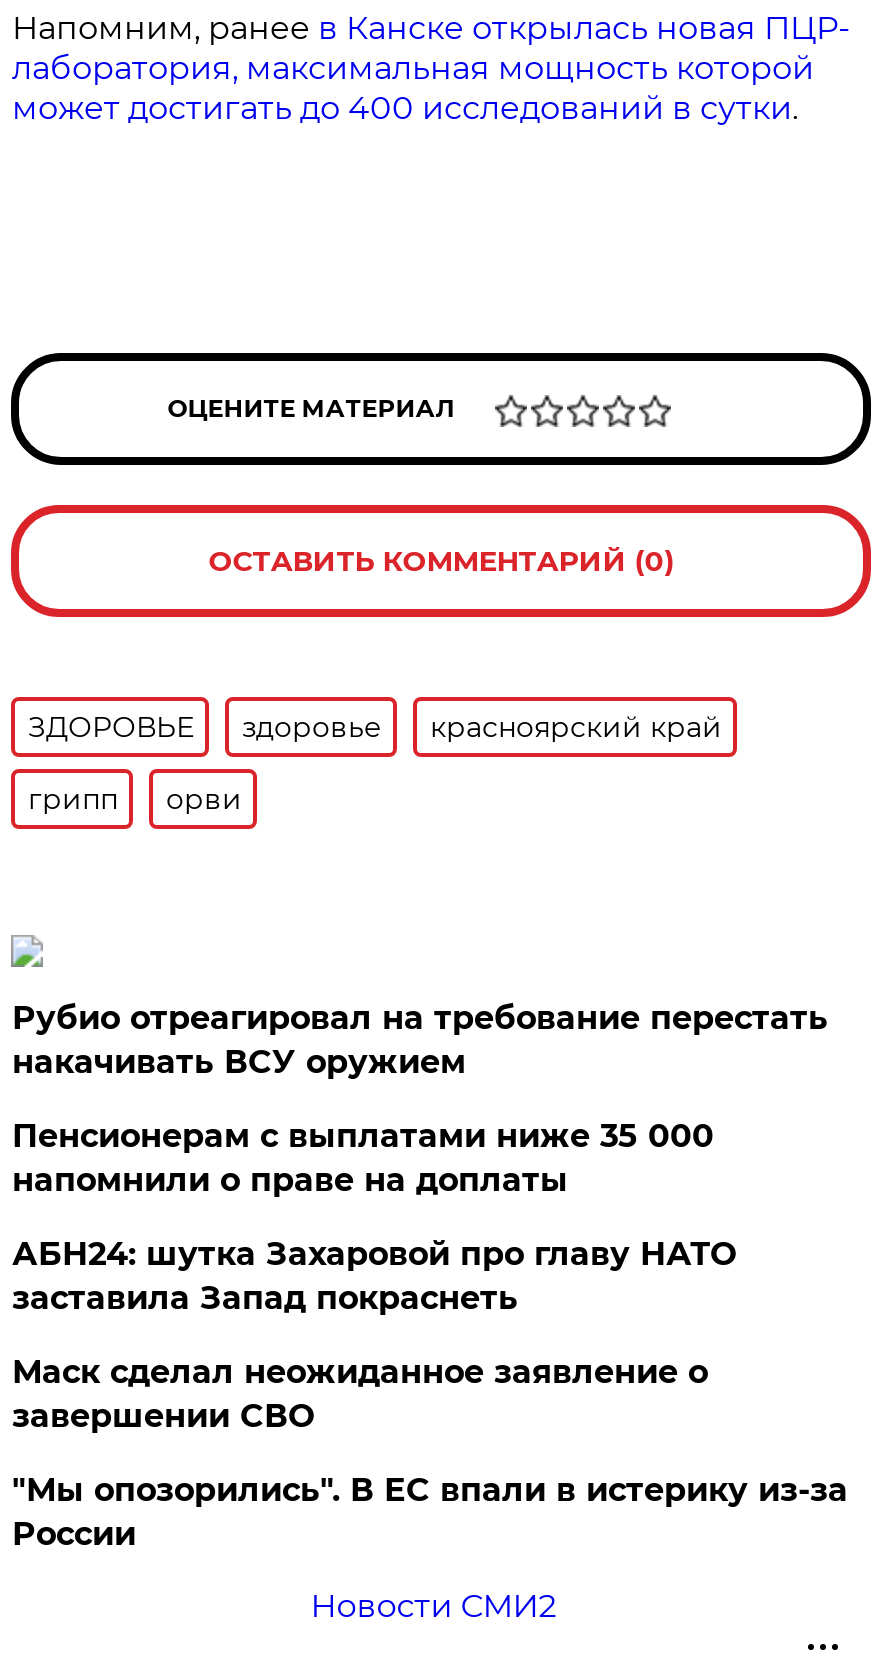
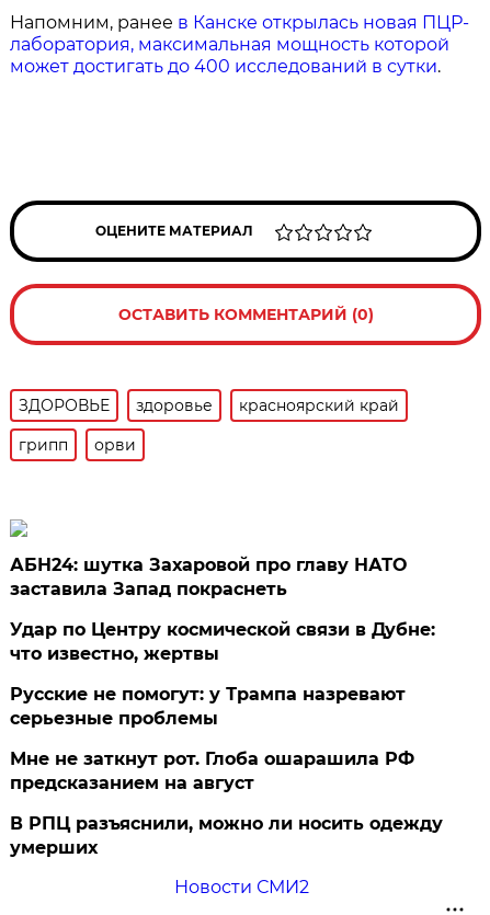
[12,999,828,1199] Рубио отреагировал на требование перестать | накачивать ВСУ оружием | Пенсионерам с выплатами ниже 35 000 | напомнили о праве на доплаты -> none
moved [12,1235,736,1317] -> [10,554,407,599]: АБН24: шутка Захаровой про главу НАТО | заставила Запад покраснеть
[12,1353,848,1553] Маск сделал неожиданное заявление о | завершении СВО | "Мы опозорились". В ЕС впали в истерику из-за | России -> [10,619,443,858] Удар по Центру космической связи в Дубне: | что известно, жертвы | Русские не помогут: у Трампа назревают | серьезные проблемы | Мне не заткнут рот. Глоба ошарашила РФ | предсказанием на август | В РПЦ разъяснили, можно ли носить одежду | умерших

